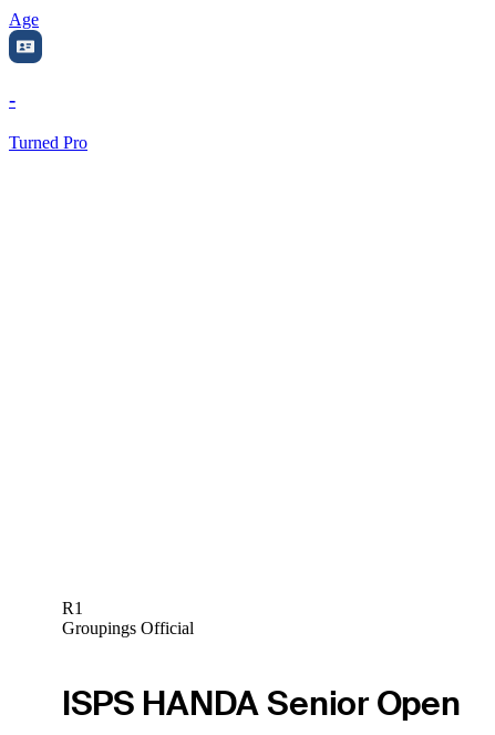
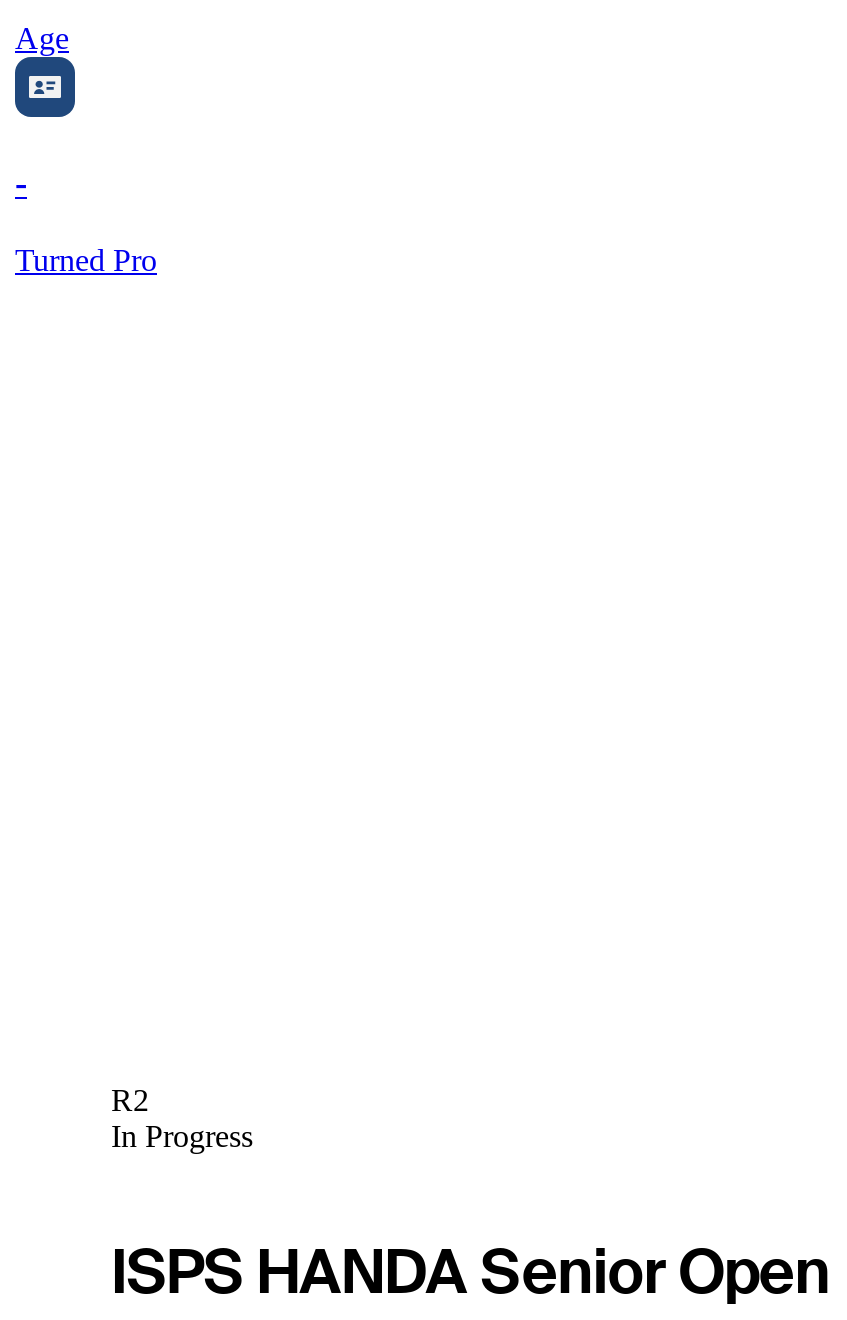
[62,599,194,638] R1 | Groupings Official -> [111,1084,253,1154] R2 | In Progress

